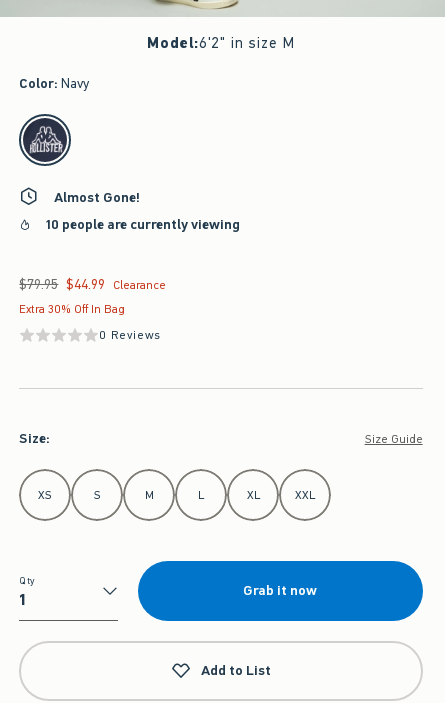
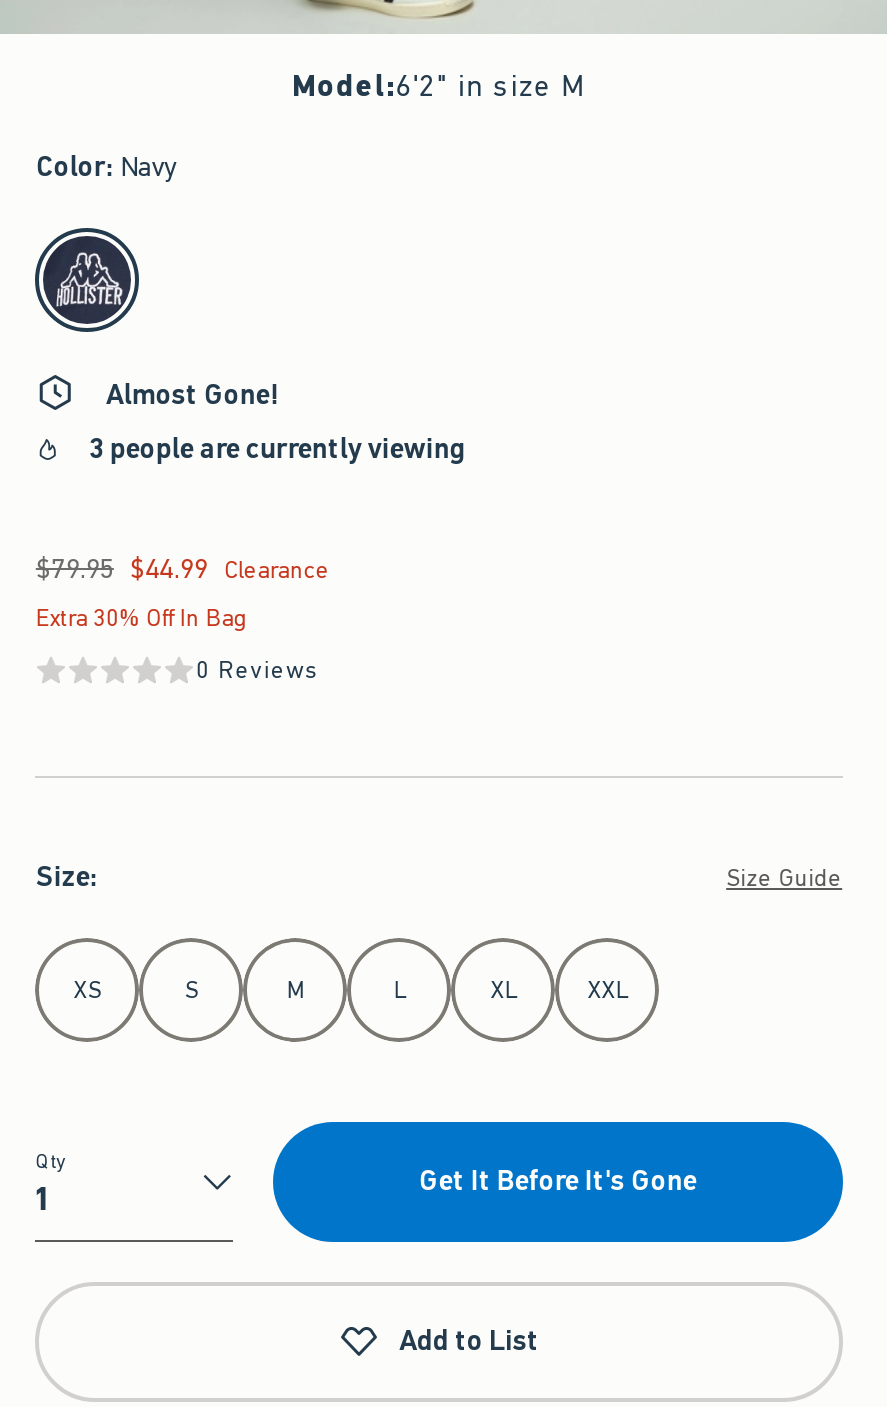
[46,215,240,234] 10 people are currently viewing -> [90,430,466,468] 3 people are currently viewing
[243,581,317,600] Grab it now -> [419,1162,697,1200] Get It Before It's Gone

